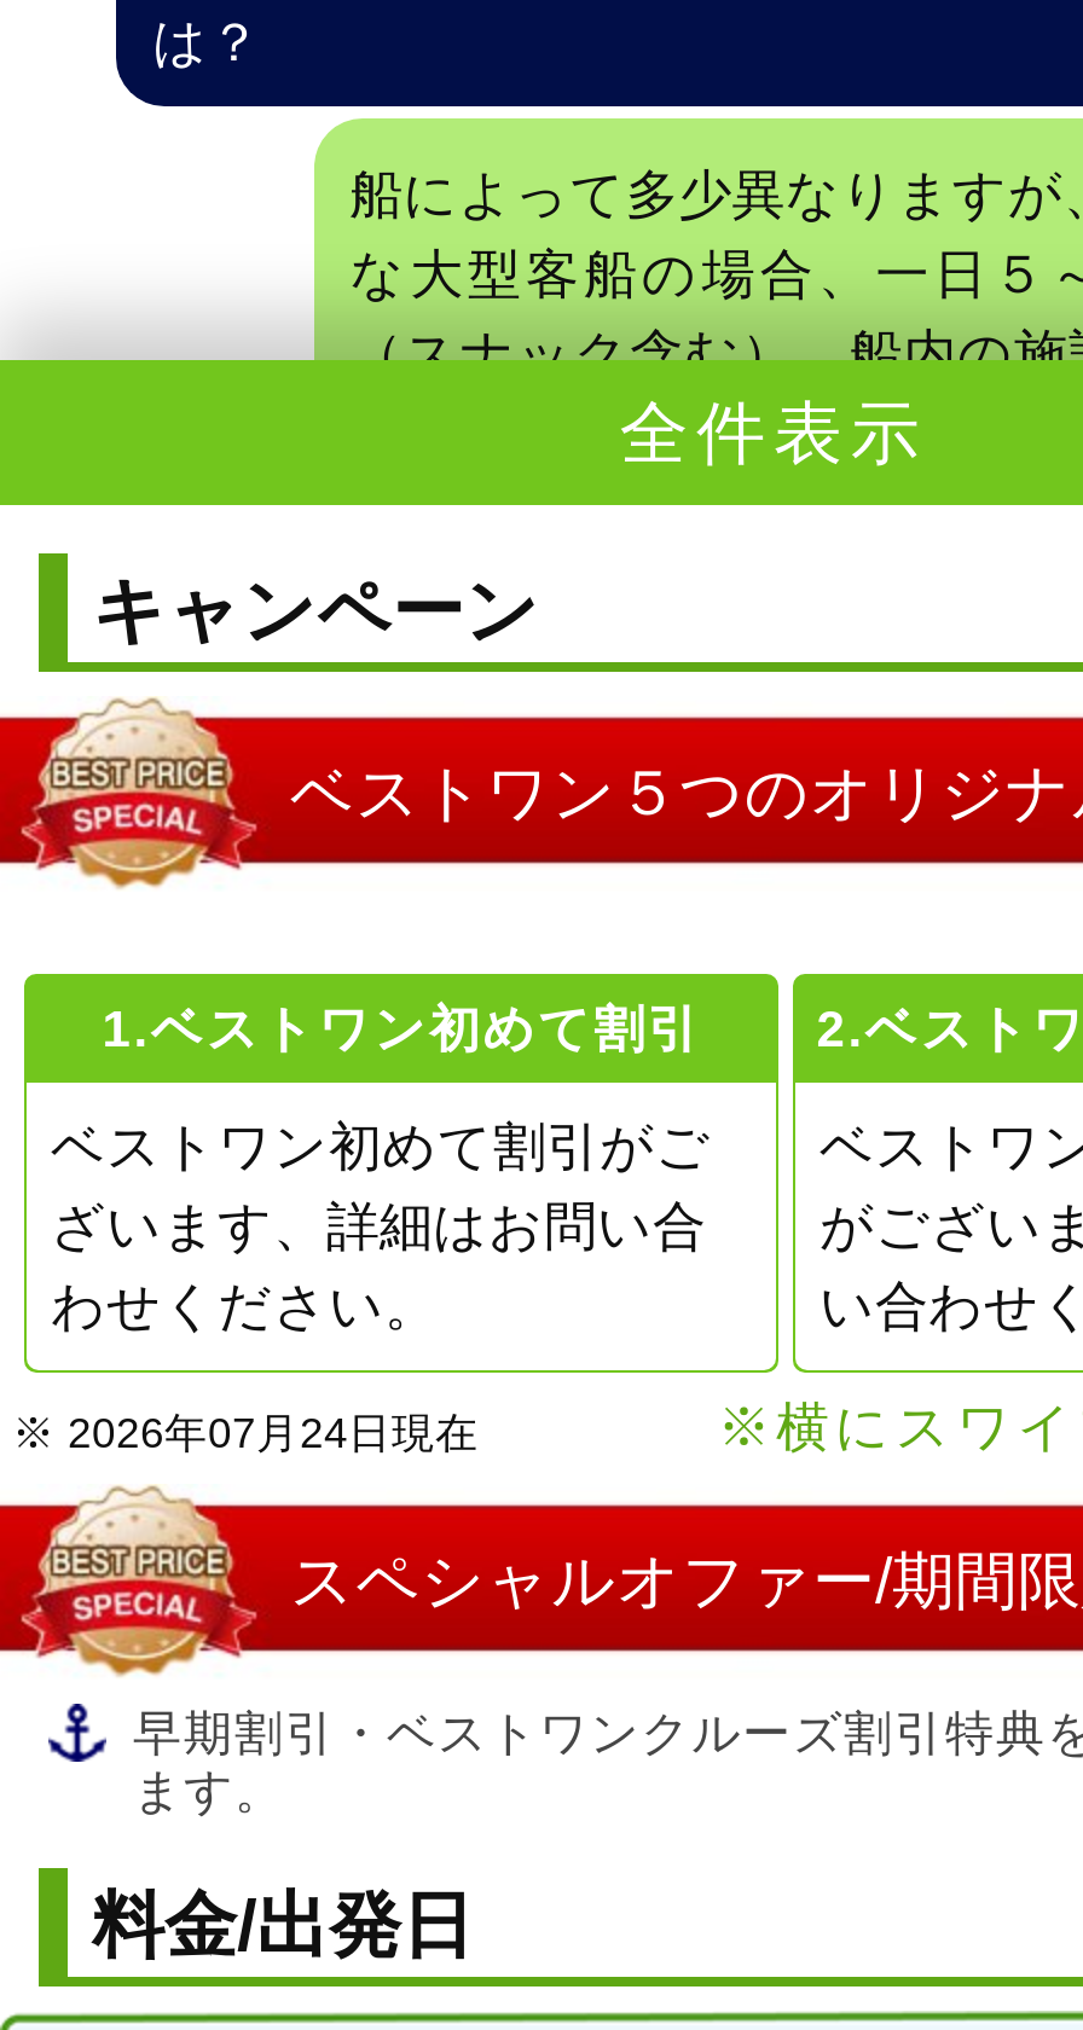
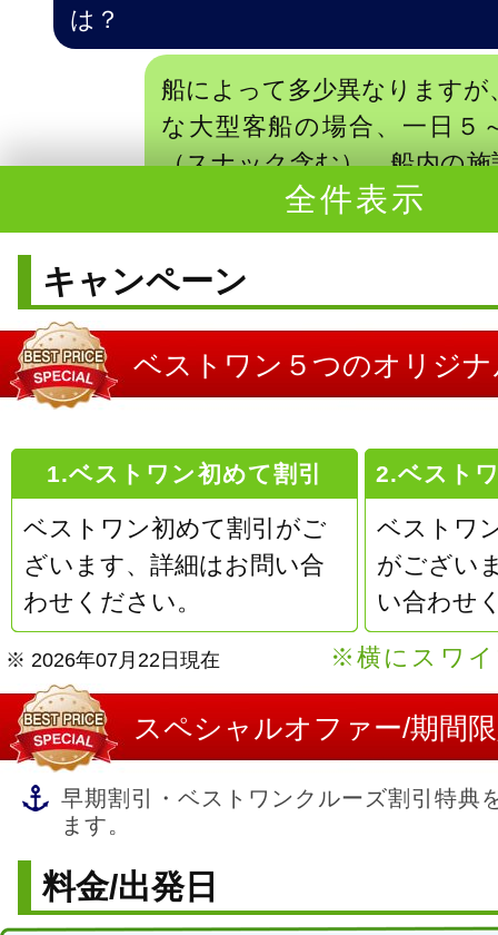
[12,1410,479,1458] ※ 2026年07月24日現在 -> [6,649,220,672] ※ 2026年07月22日現在

